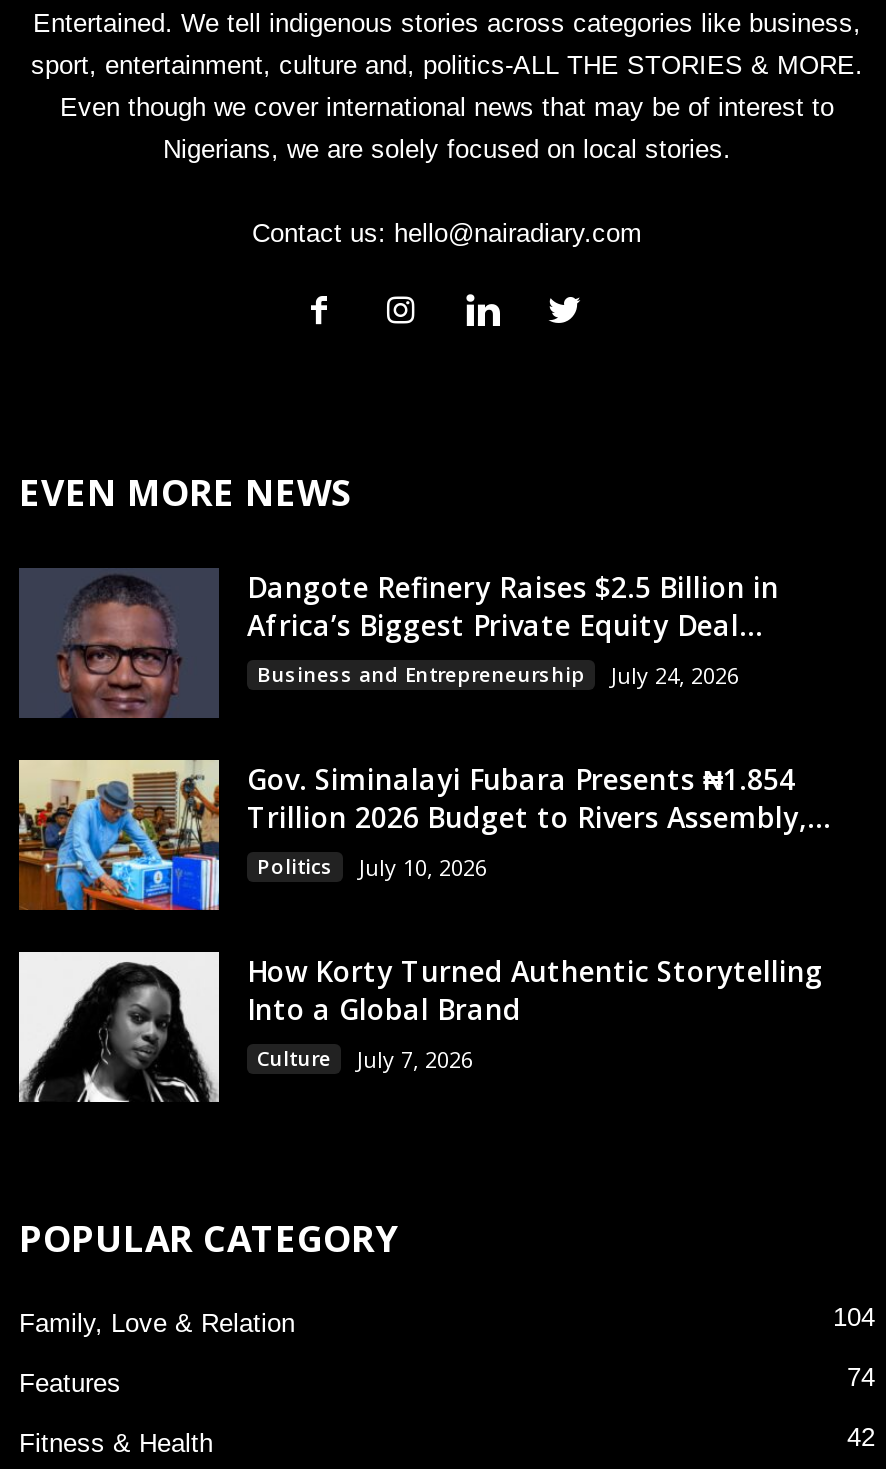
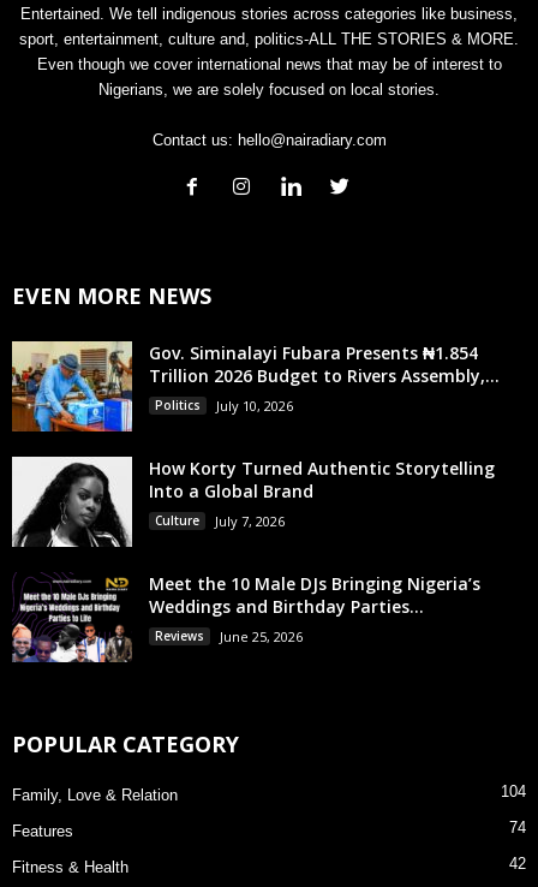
[19,568,779,718] [image] | Dangote Refinery Raises $2.5 Billion in | Africa’s Biggest Private Equity Deal... | Business and Entrepreneurship | July 24, 2026 -> none
moved [15,758,831,1074] -> [10,340,500,530]: [image] | Gov. Siminalayi Fubara Presents ₦1.854 | Trillion 2026 Budget to Rivers Assembly,... | ... | Culture | July 7, 2026
none -> [11,572,480,663] [image] | Meet the 10 Male DJs Bringing Nigeria’s | Weddings and Birthday Parties... | Reviews | June 25, 2026

